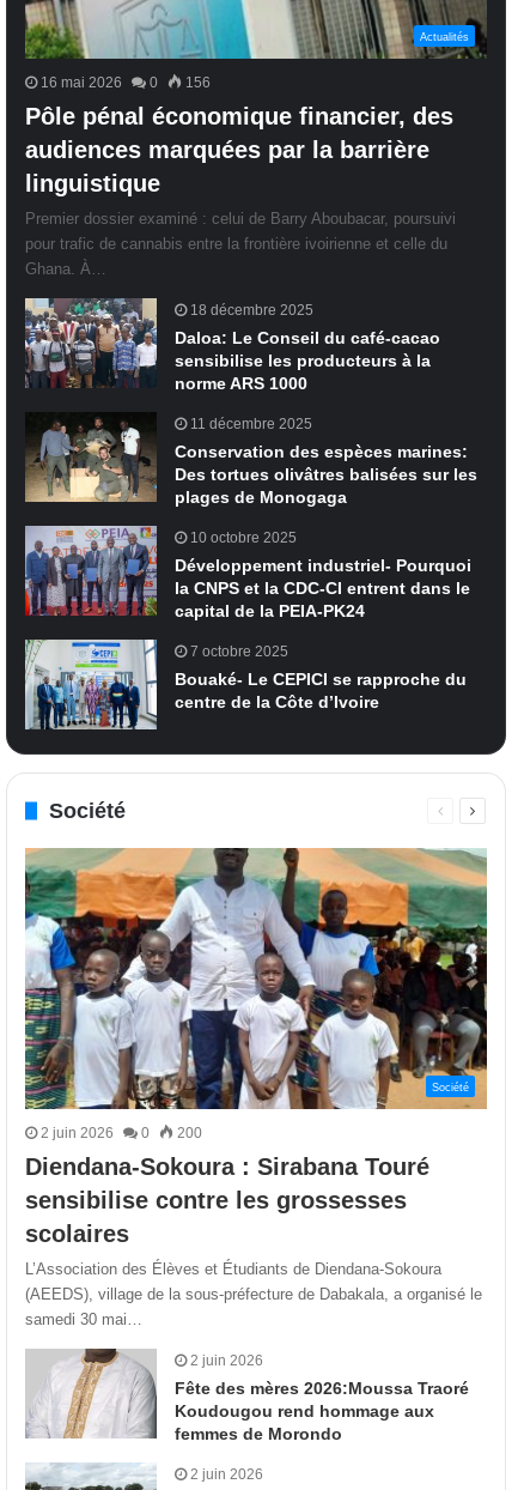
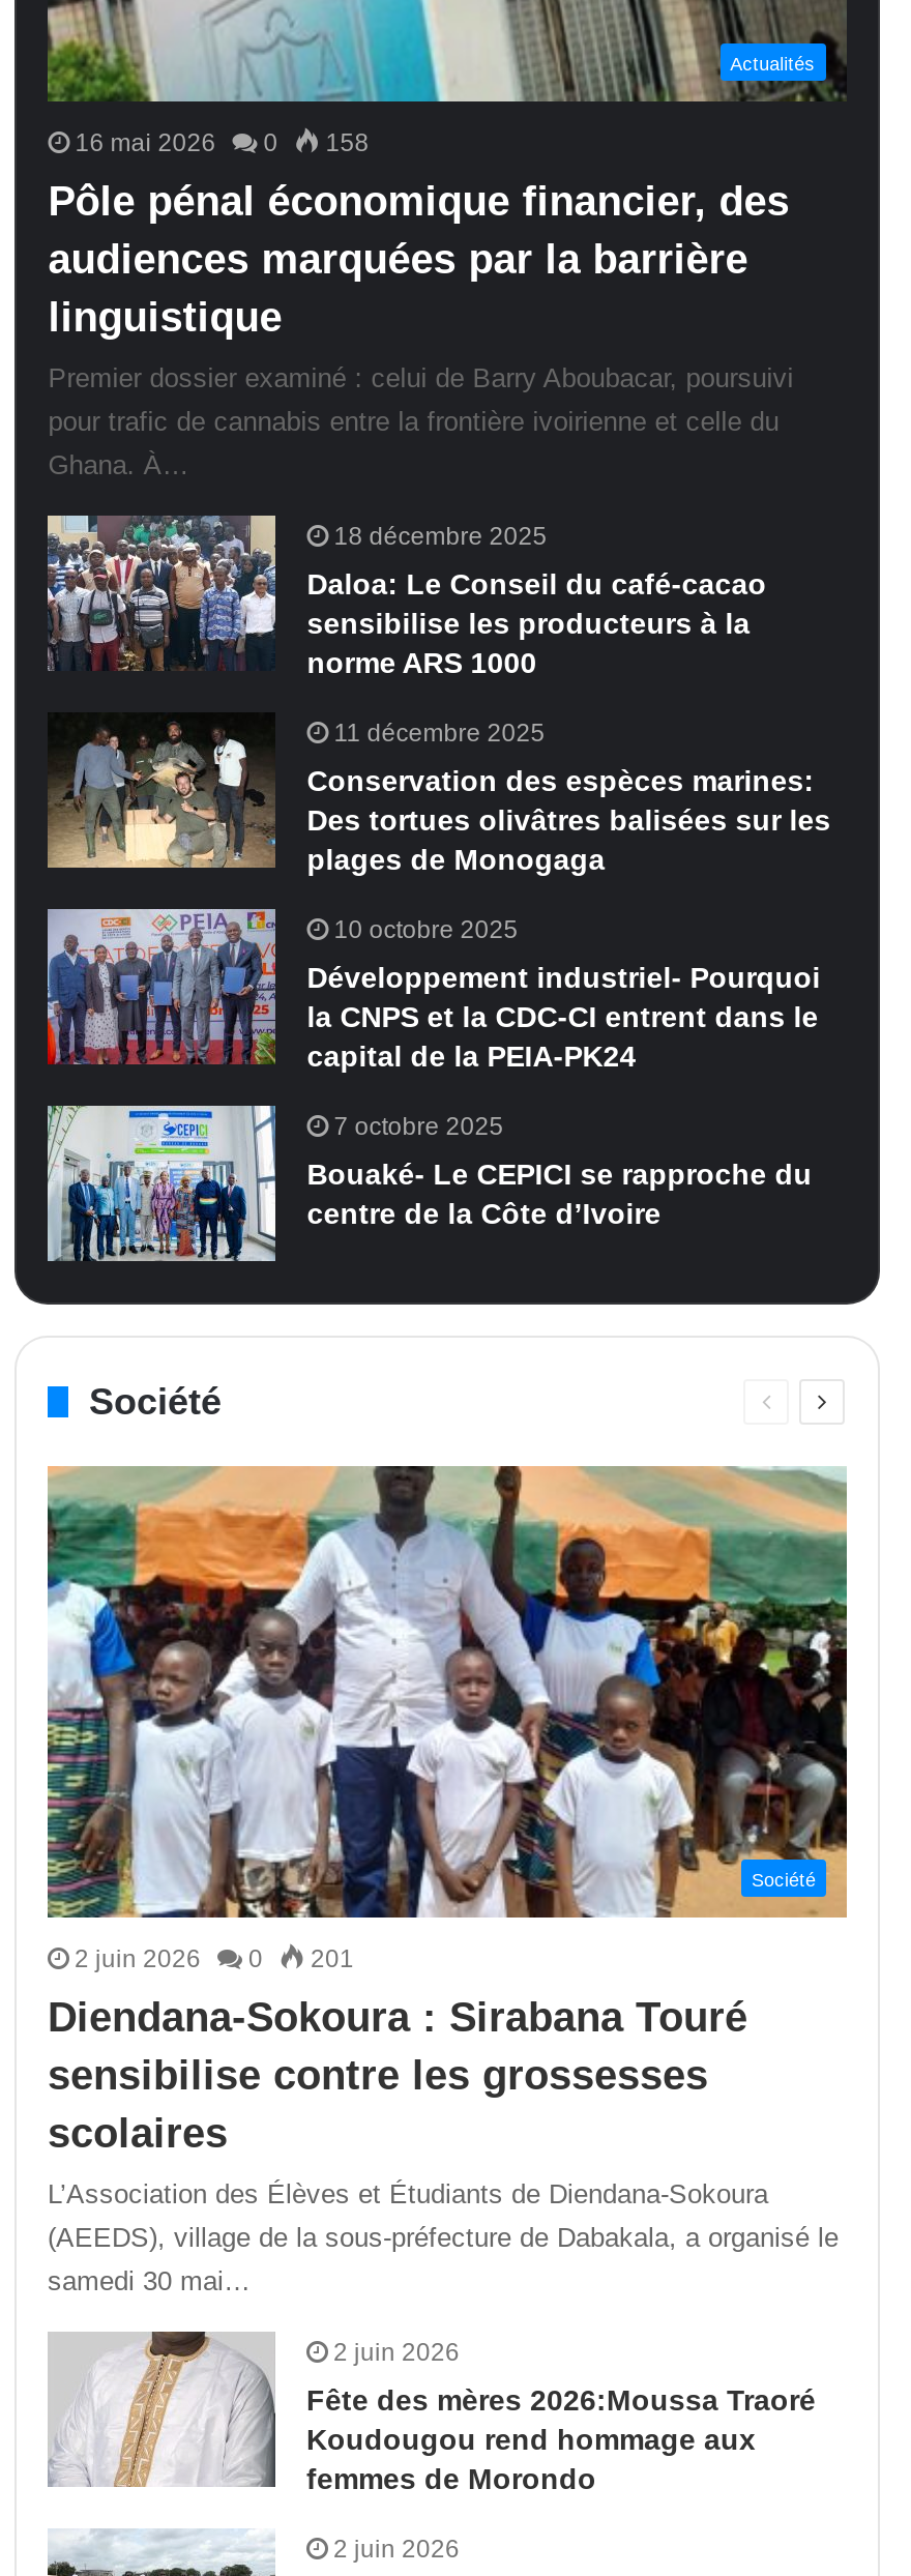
[41,75,211,92] 16 mai 2026 0 156 -> [75,129,369,158] 16 mai 2026 0 158
[41,1125,202,1142] 2 juin 2026 0 200 -> [75,1945,354,1974] 2 juin 2026 0 201

